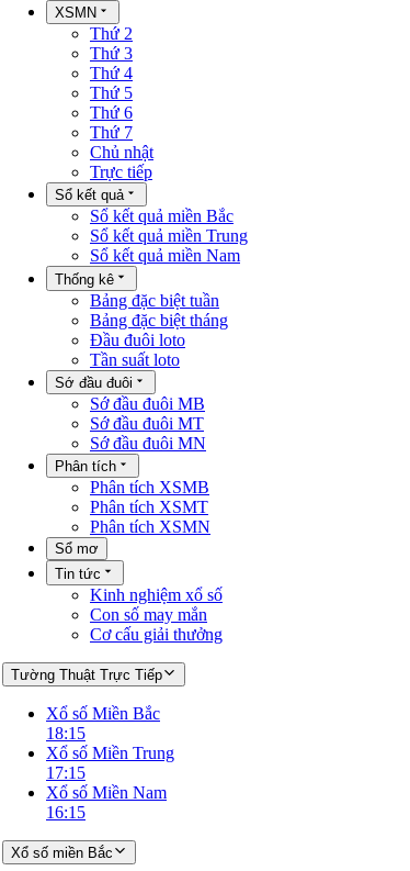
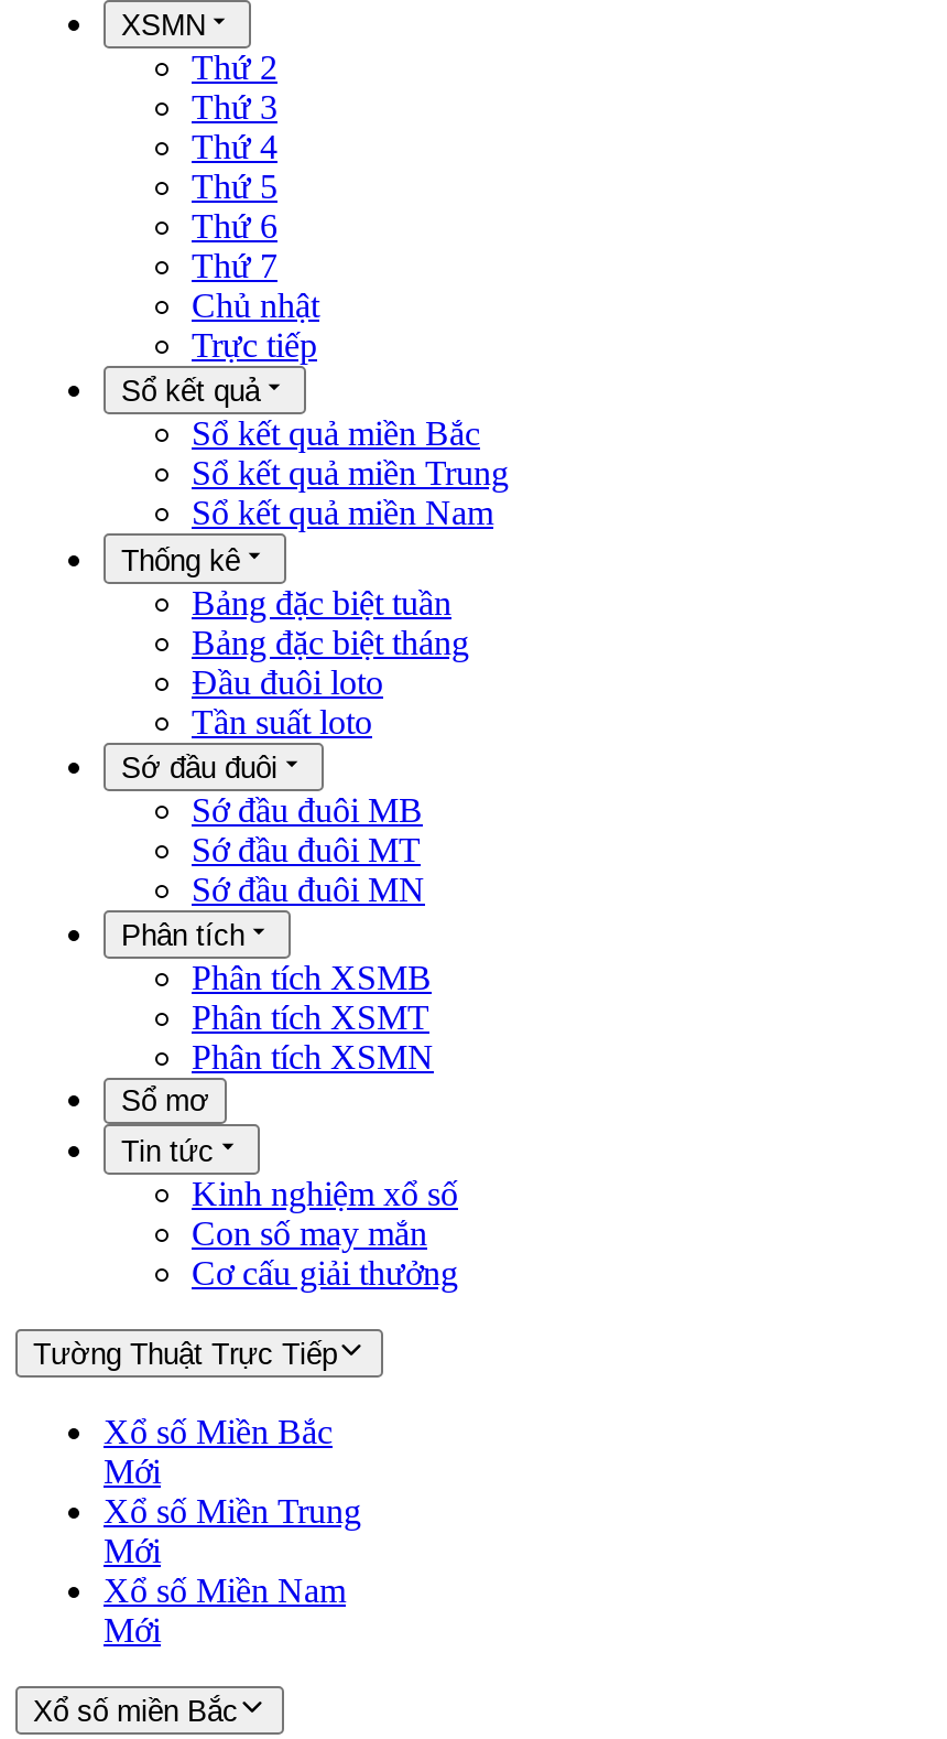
[46,724,86,742] 18:15 -> [104,1452,161,1490] Mới
[46,763,86,782] 17:15 -> [104,1532,161,1569] Mới
[46,803,86,822] 16:15 -> [104,1611,161,1649] Mới

